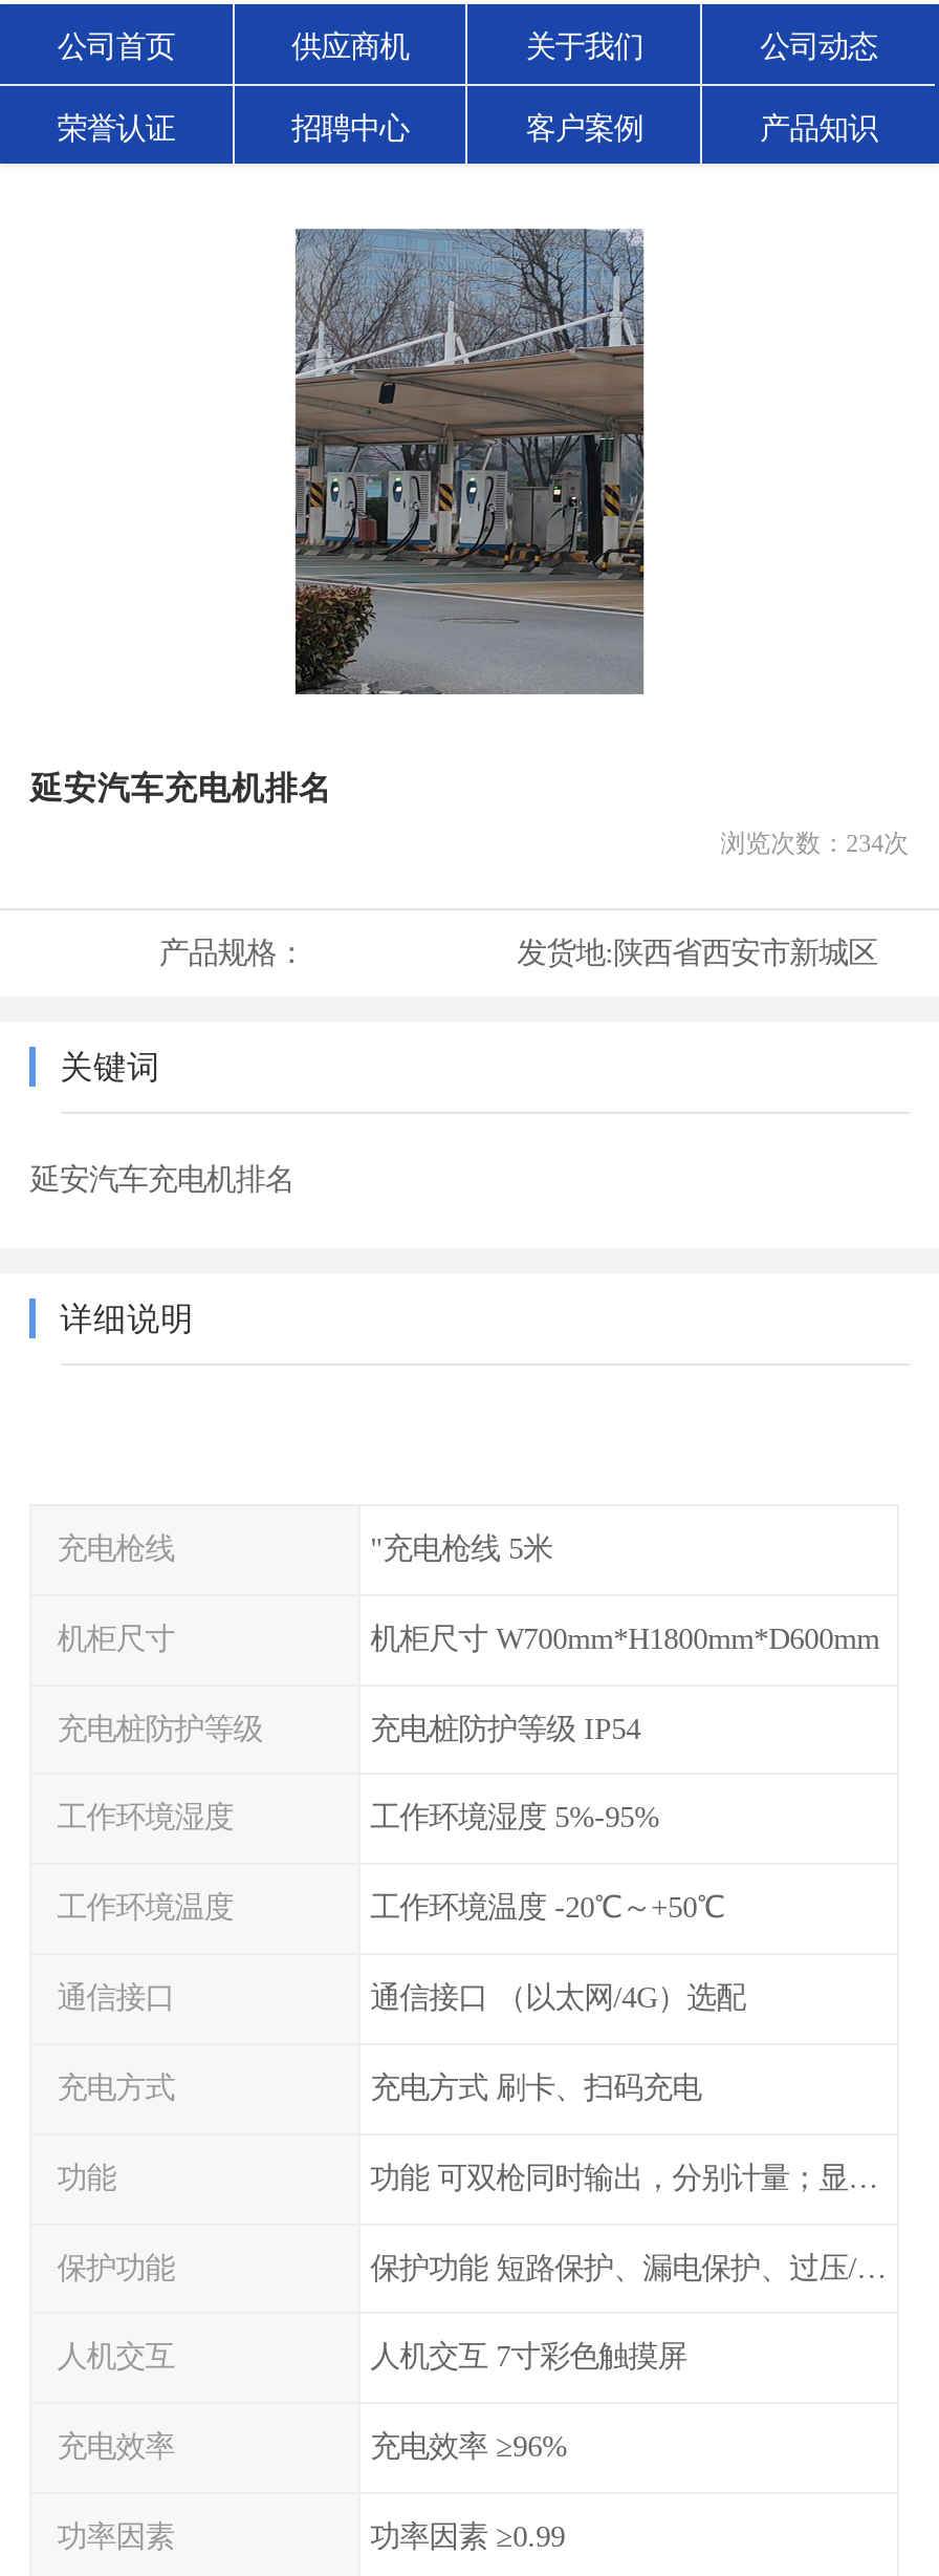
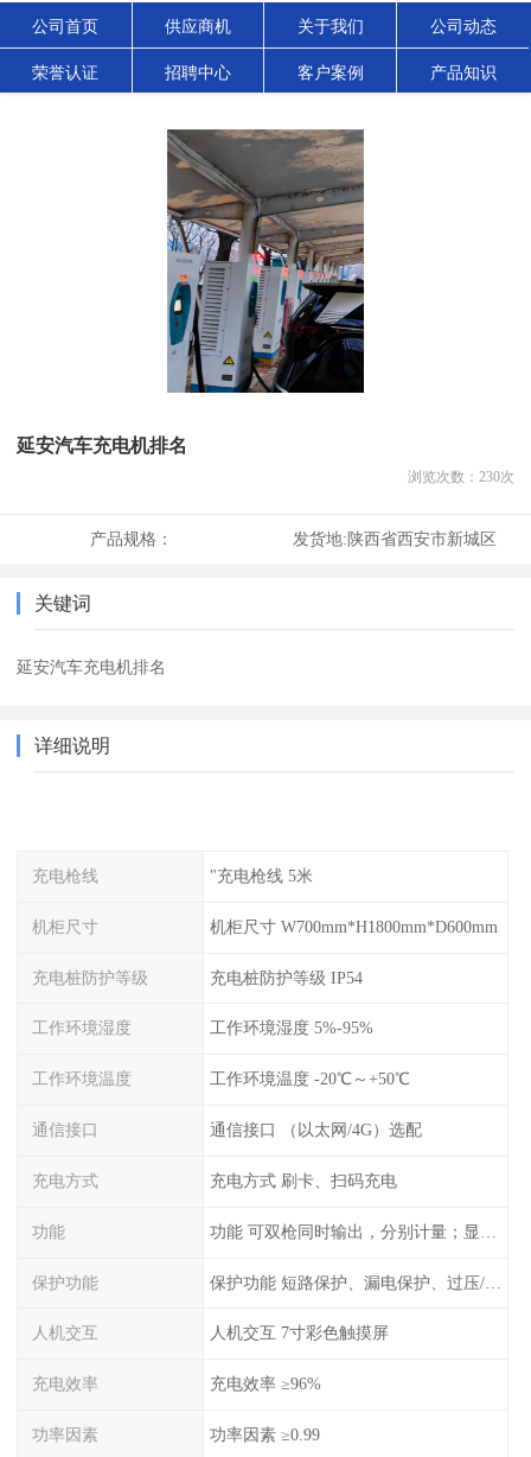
[293,229,646,696] [image] -> [166,129,365,394] [image]
[720,829,909,858] 浏览次数：234次 -> [407,469,514,485] 浏览次数：230次

